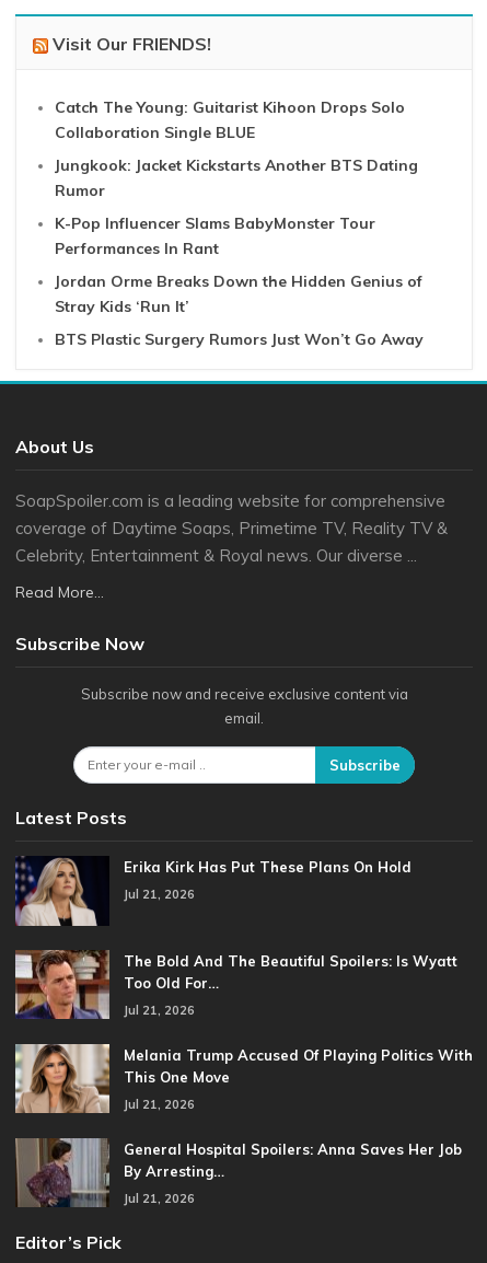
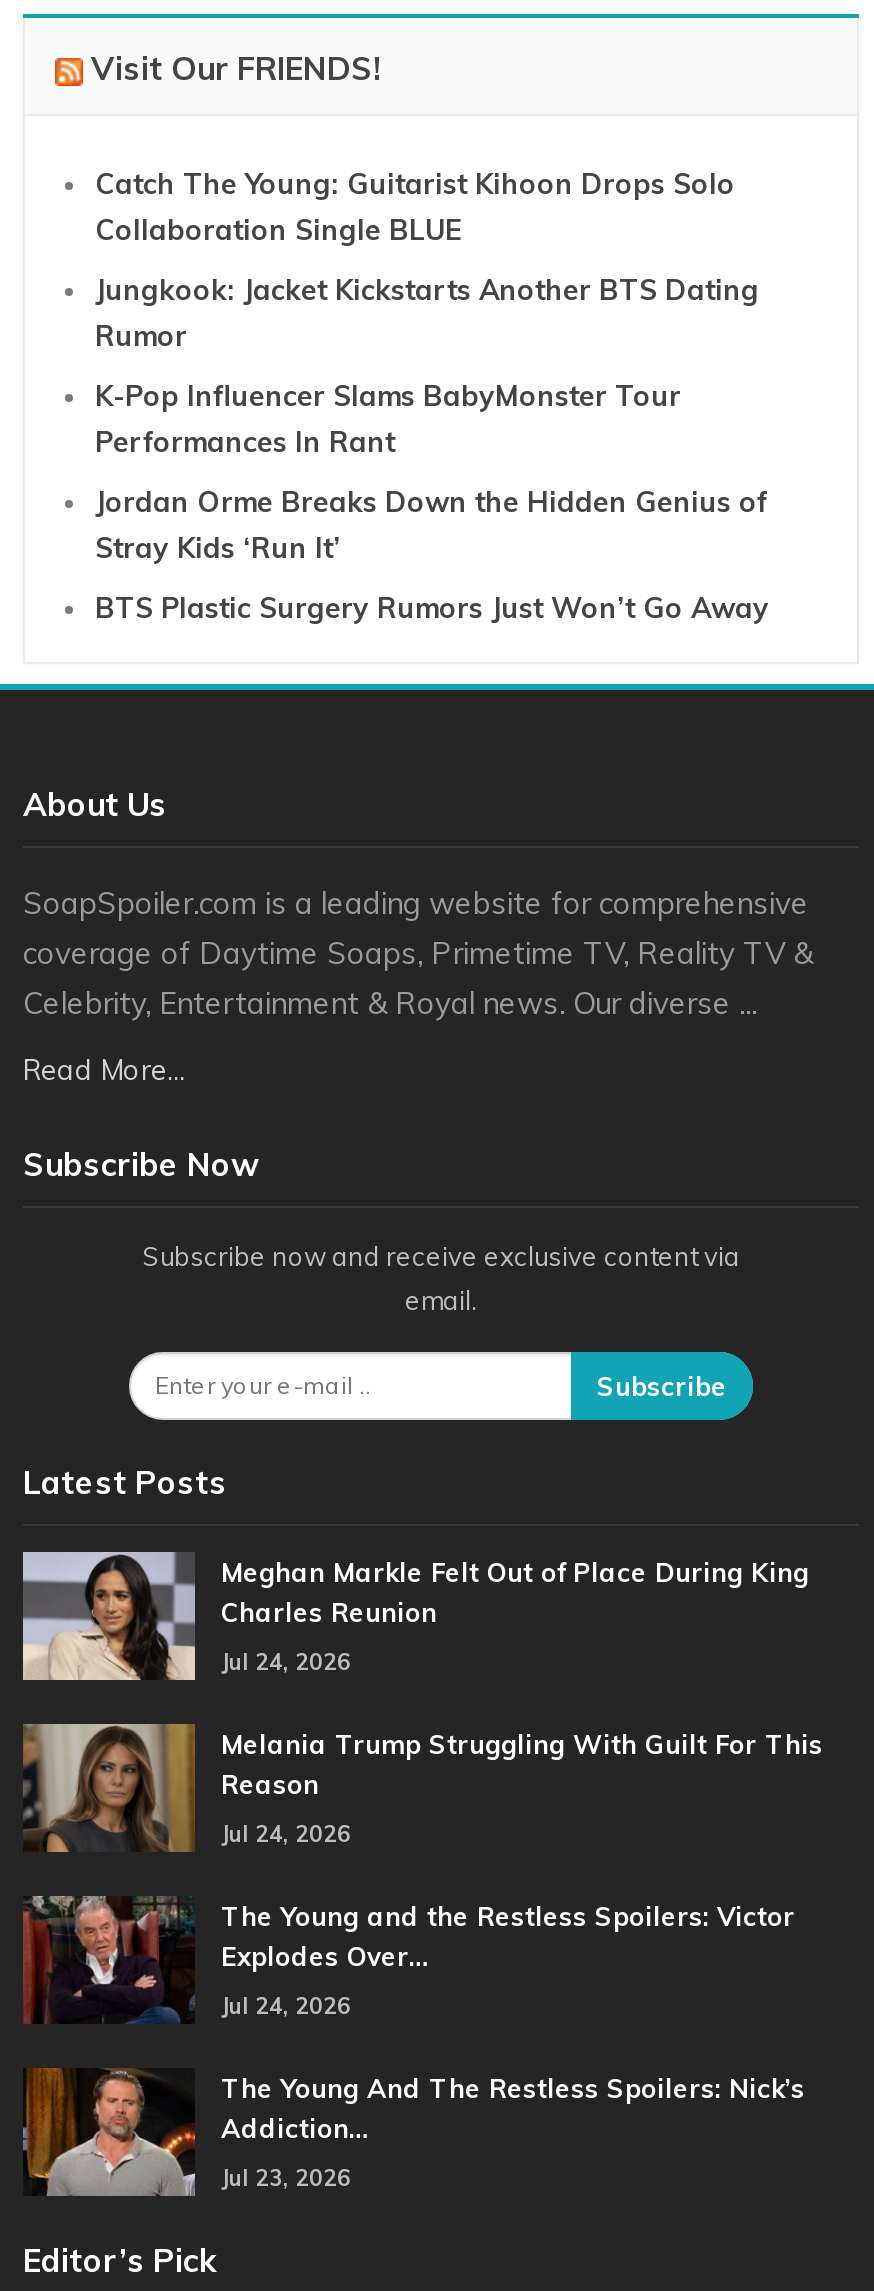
[14,855,411,927] [image] | Erika Kirk Has Put These Plans On Hold -> [21,1550,809,1682] [image] | Meghan Markle Felt Out of Place During King | Charles Reunion
[124,887,195,902] Jul 21, 2026 -> [221,1648,351,1676] Jul 24, 2026
[14,950,457,1020] [image] | The Bold And The Beautiful Spoilers: Is Wyatt | Too Old For… -> [23,1722,823,1852] [image] | Melania Trump Struggling With Guilt For This | Reason
[124,1002,195,1018] Jul 21, 2026 -> [221,1820,351,1848] Jul 24, 2026
[14,1043,473,1114] [image] | Melania Trump Accused Of Playing Politics With | This One Move -> [23,1894,795,2022] [image] | The Young and the Restless Spoilers: Victor | Explodes Over…
[124,1096,195,1112] Jul 21, 2026 -> [221,1992,351,2020] Jul 24, 2026
[14,1137,462,1208] [image] | General Hospital Spoilers: Anna Saves Her Job | By Arresting… -> [21,2066,805,2196] [image] | The Young And The Restless Spoilers: Nick’s | Addiction…
[124,1191,195,1206] Jul 21, 2026 -> [221,2164,351,2192] Jul 23, 2026

